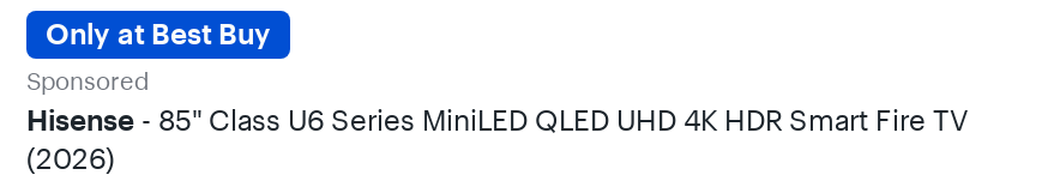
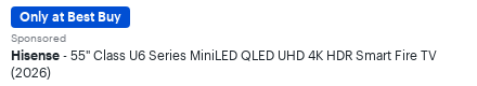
[26,102,969,138] Hisense - 85" Class U6 Series MiniLED QLED UHD 4K HDR Smart Fire TV -> [11,47,437,63] Hisense - 55" Class U6 Series MiniLED QLED UHD 4K HDR Smart Fire TV

